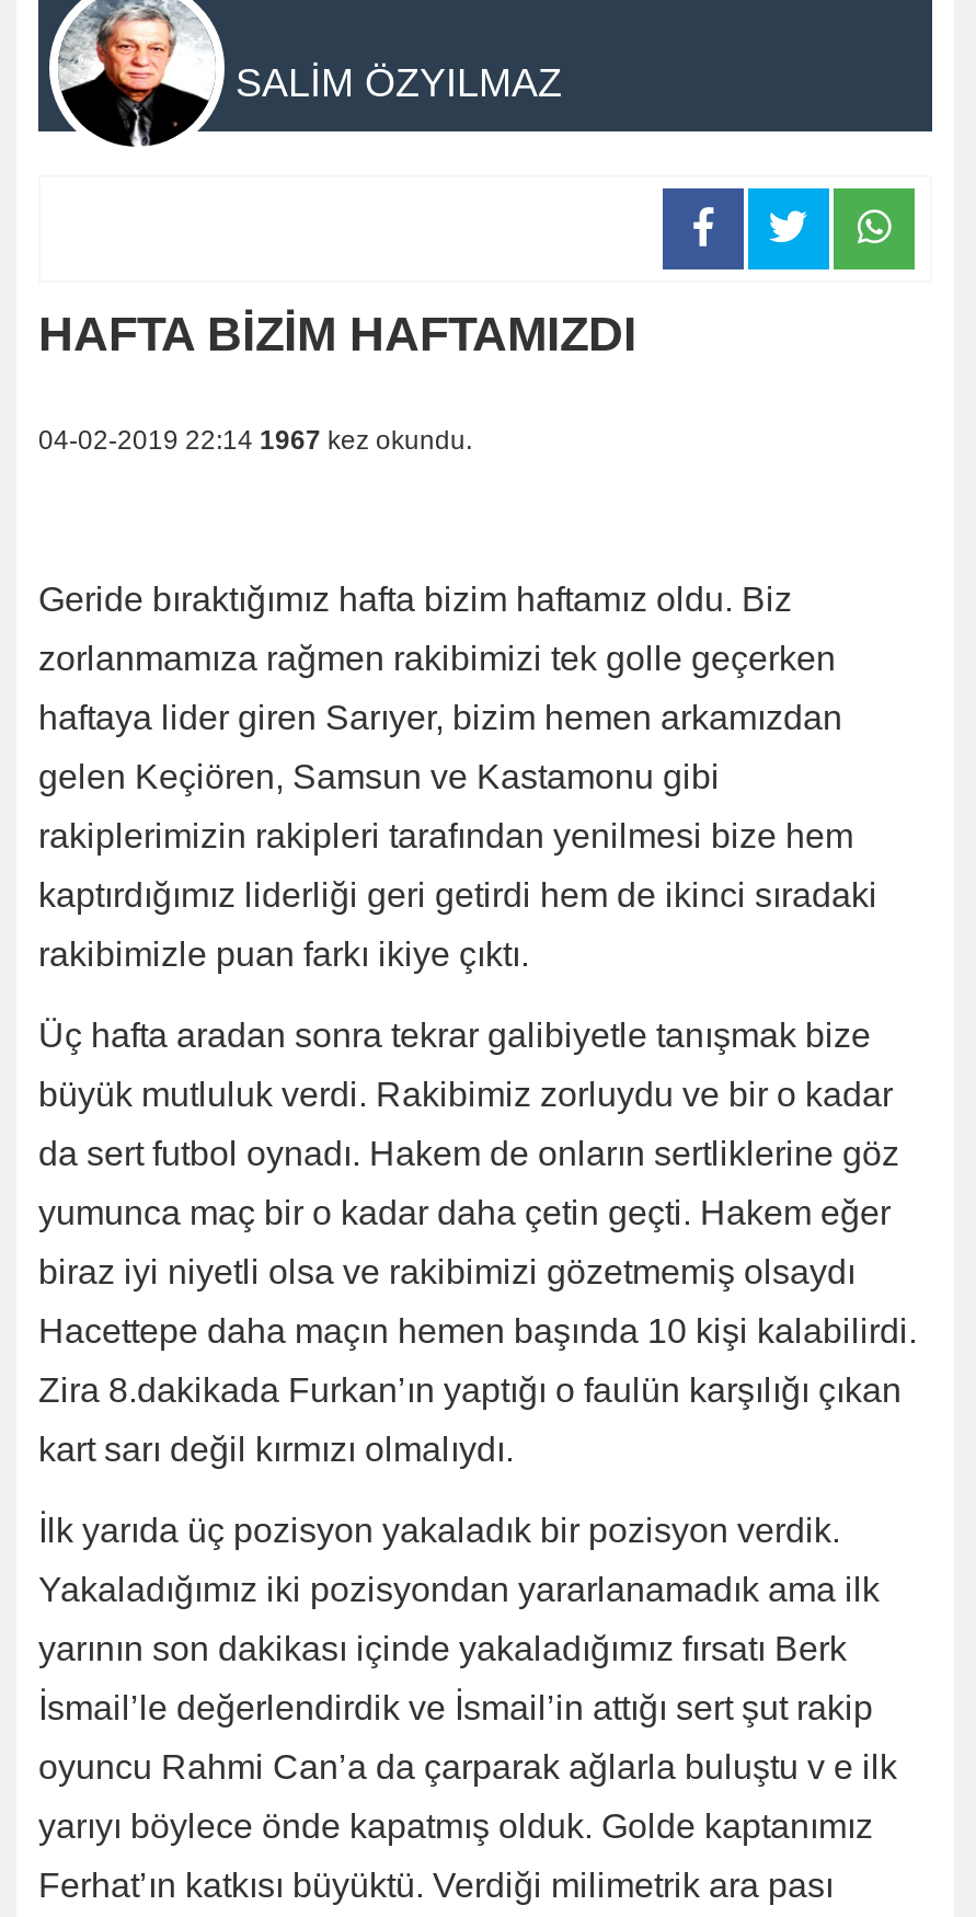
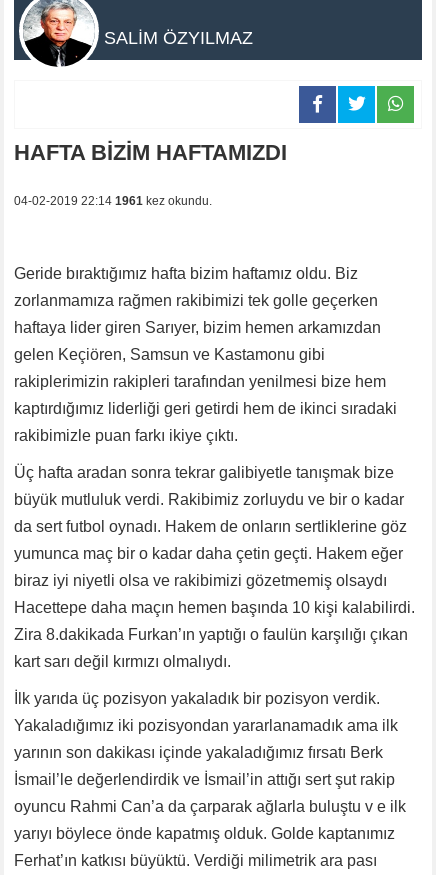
[38,425,472,456] 04-02-2019 22:14 1967 kez okundu. -> [14,194,212,208] 04-02-2019 22:14 1961 kez okundu.

